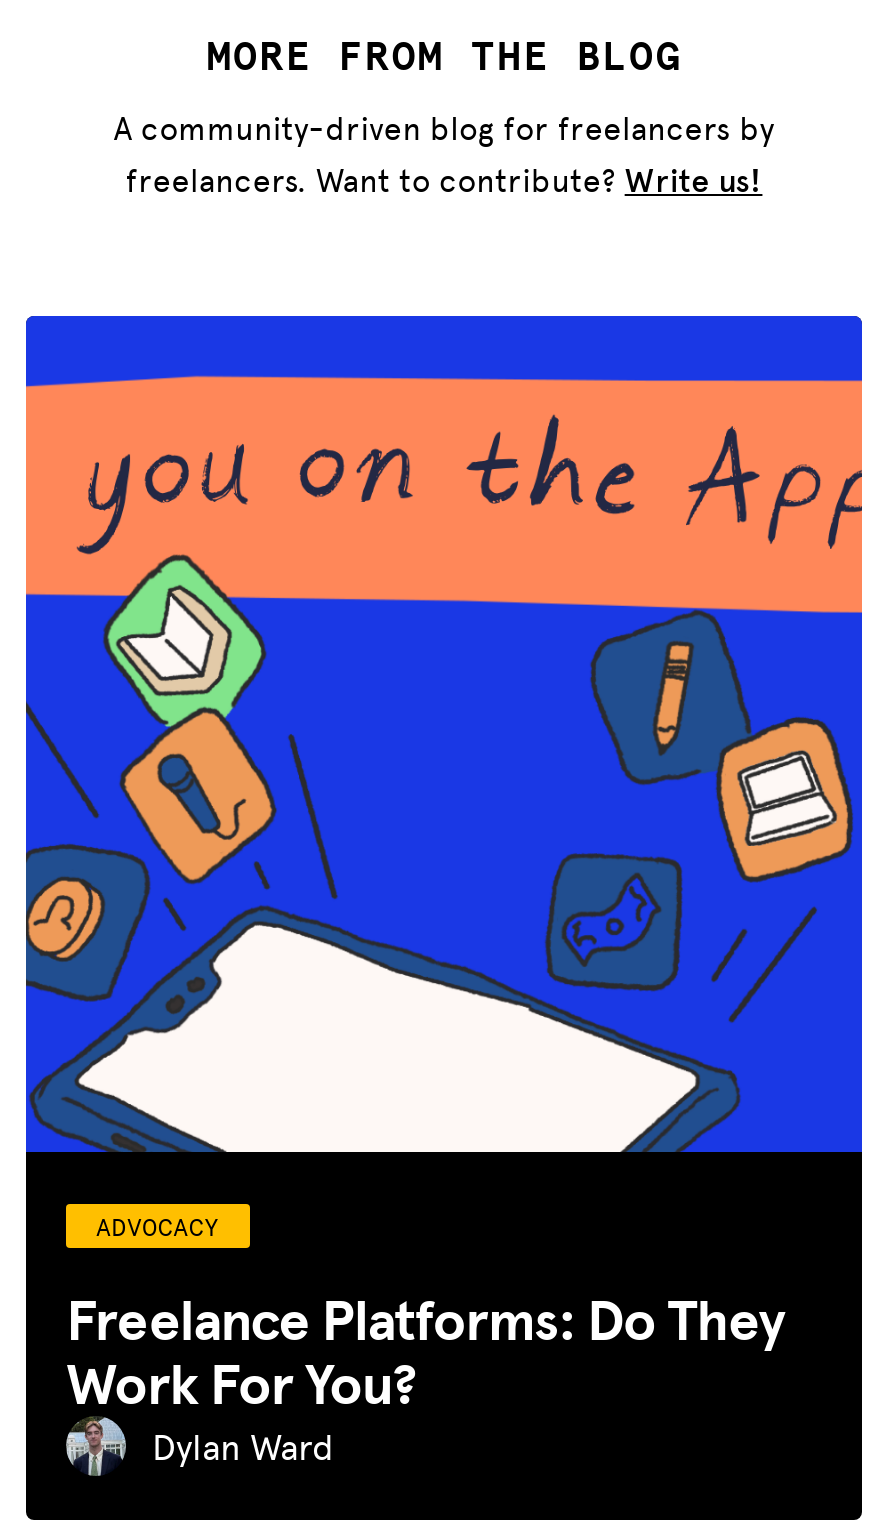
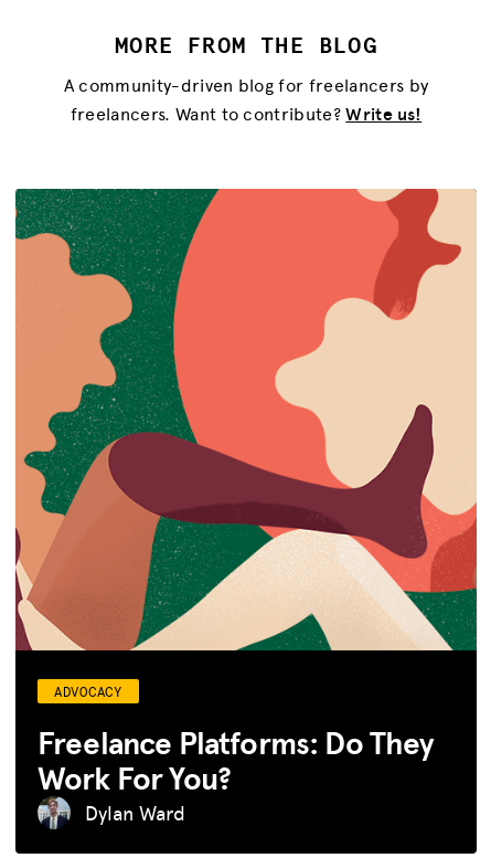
[24,314,864,1154] [image] -> [14,188,478,652] [image]

